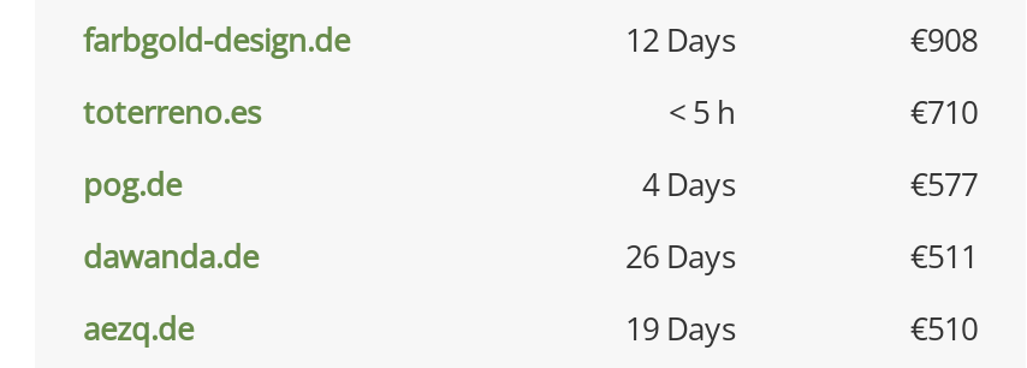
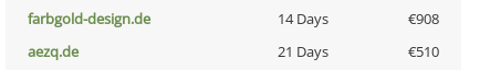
[625,19,736,62] 12 Days -> [277,9,328,29] 14 Days
[83,91,978,278] toterreno.es | < 5 h | €710 | pog.de | 4 Days | €577 | dawanda.de | 26 Days | €511 -> none
[625,307,736,350] 19 Days -> [277,42,328,61] 21 Days

